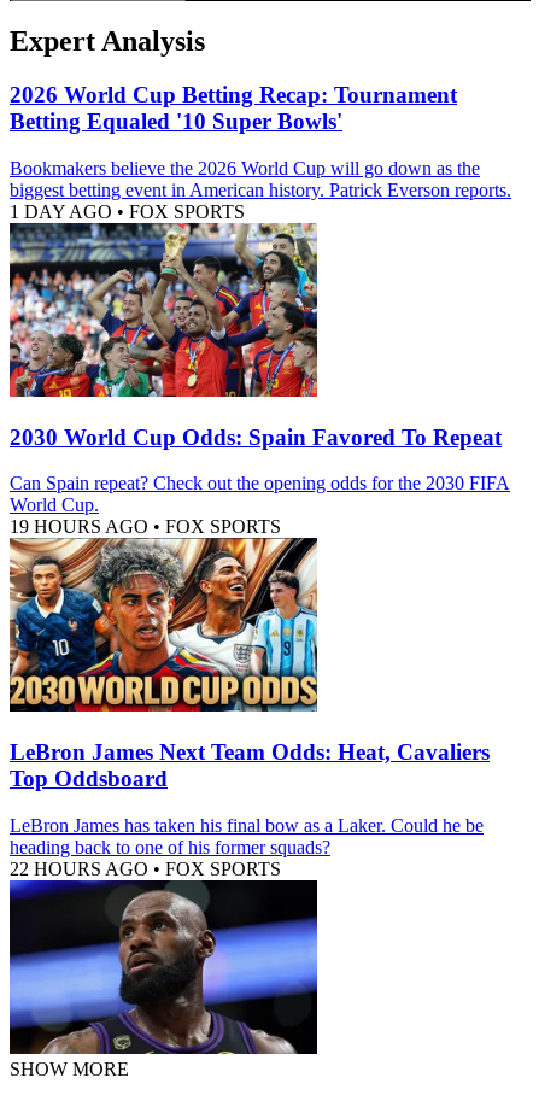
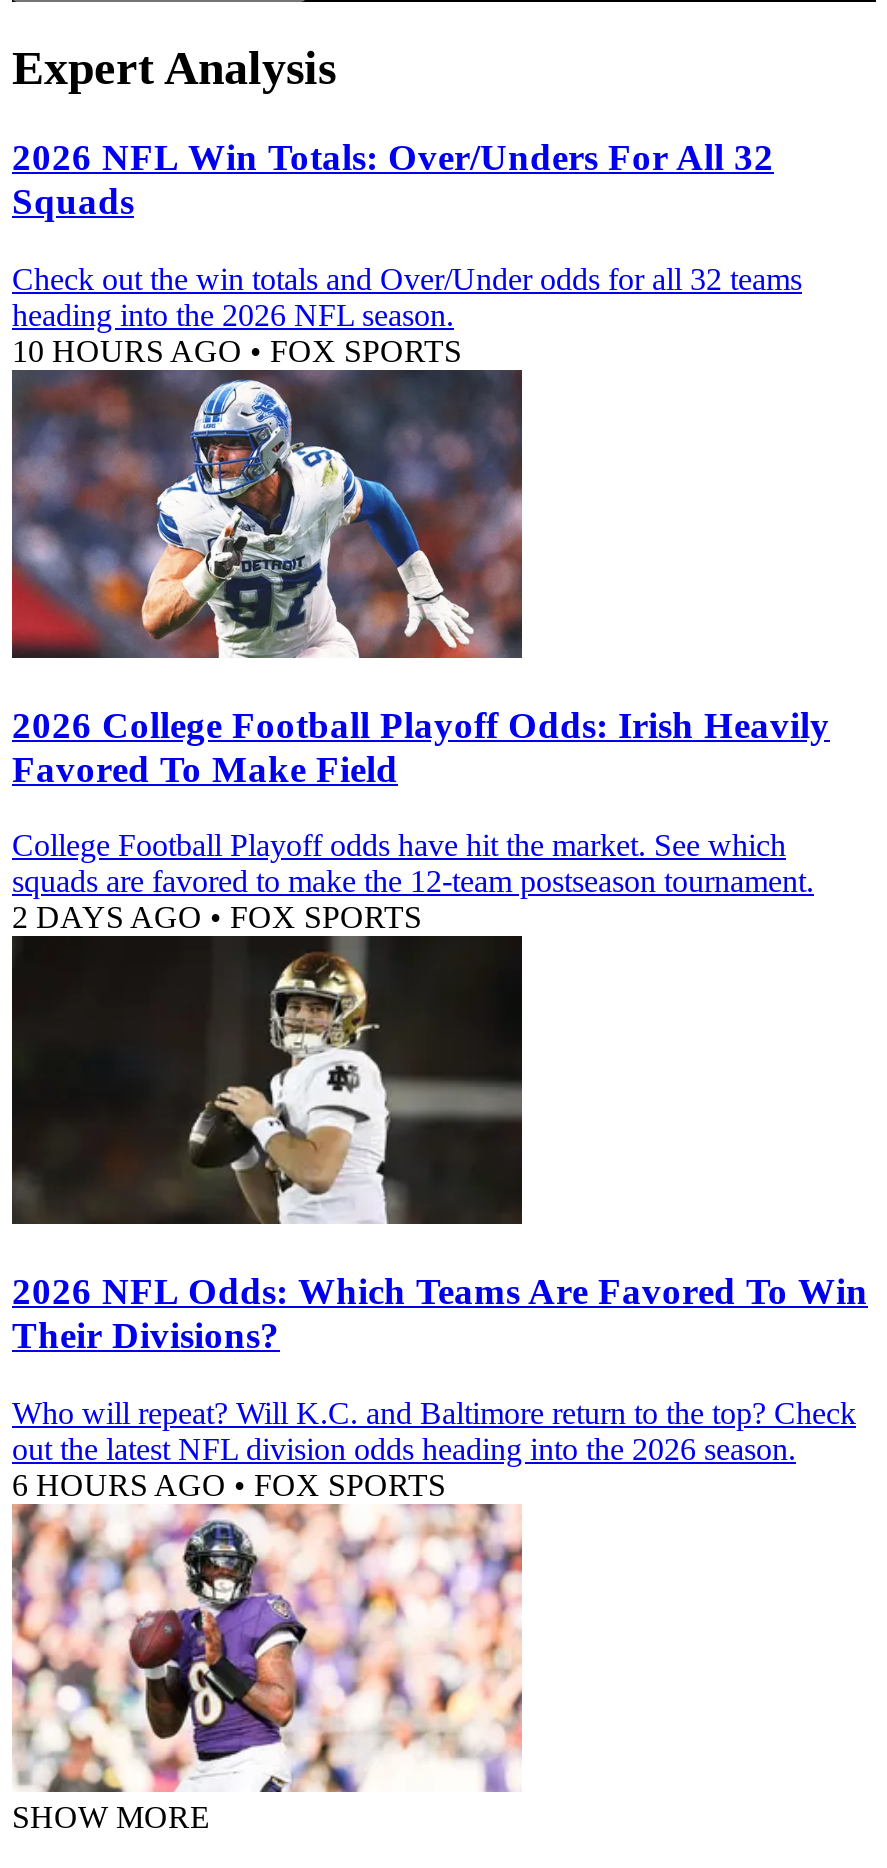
[10,82,457,134] 2026 World Cup Betting Recap: Tournament | Betting Equaled '10 Super Bowls' -> [12,136,774,222] 2026 NFL Win Totals: Over/Unders For All 32 | Squads
[10,158,511,222] Bookmakers believe the 2026 World Cup will go down as the | biggest betting event in American history. Patrick Everson reports. | 1 DAY AGO • FOX SPORTS -> [12,262,802,368] Check out the win totals and Over/Under odds for all 32 teams | heading into the 2026 NFL season. | 10 HOURS AGO • FOX SPORTS
[8,223,502,449] [image] | 2030 World Cup Odds: Spain Favored To Repeat -> [10,390,830,789] [image] | 2026 College Football Playoff Odds: Irish Heavily | Favored To Make Field
[10,473,510,537] Can Spain repeat? Check out the opening odds for the 2030 FIFA | World Cup. | 19 HOURS AGO • FOX SPORTS -> [12,829,814,935] College Football Playoff odds have hit the market. See which | squads are favored to make the 12-team postseason tournament. | 2 DAYS AGO • FOX SPORTS
[8,551,490,791] [image] | LeBron James Next Team Odds: Heat, Cavaliers | Top Oddsboard -> [10,938,868,1356] [image] | 2026 NFL Odds: Which Teams Are Favored To Win | Their Divisions?
[10,815,484,879] LeBron James has taken his final bow as a Laker. Could he be | heading back to one of his former squads? | 22 HOURS AGO • FOX SPORTS -> [12,1396,856,1502] Who will repeat? Will K.C. and Baltimore return to the top? Check | out the latest NFL division odds heading into the 2026 season. | 6 HOURS AGO • FOX SPORTS
[8,892,318,1055] [image] -> [10,1504,524,1794] [image]

